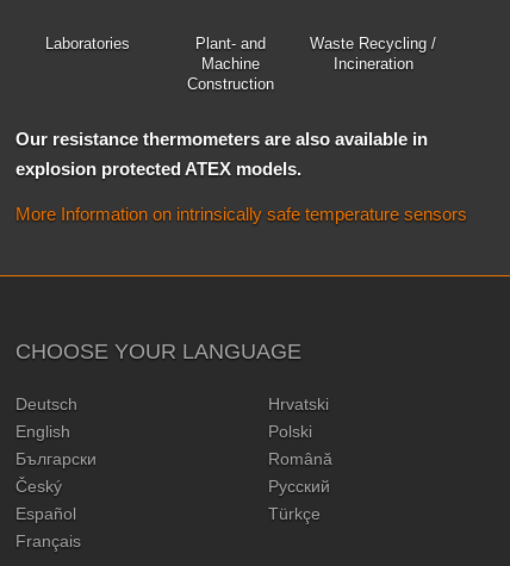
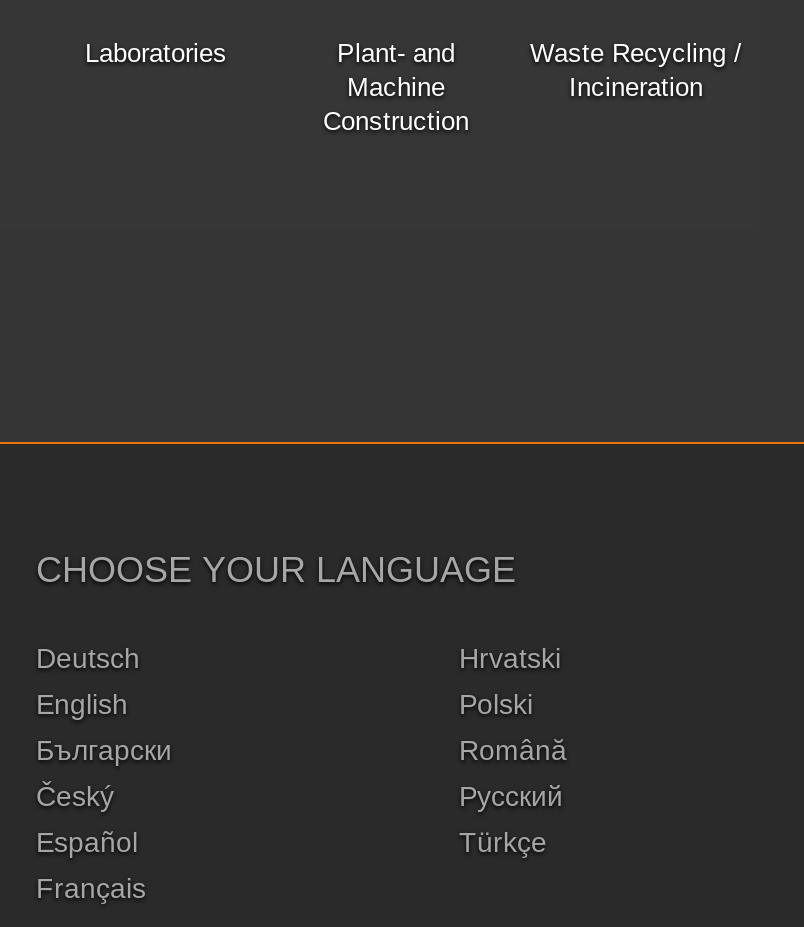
[15,128,467,224] Our resistance thermometers are also available in | explosion protected ATEX models. | More Information on intrinsically safe temperature sensors -> none

